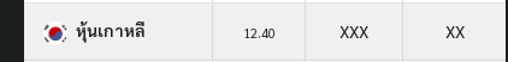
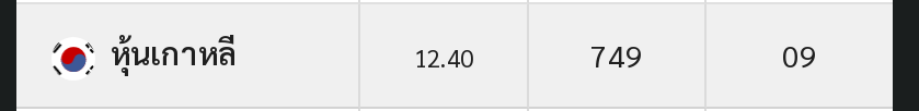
[339,20,464,41] XXX | XX -> [590,34,817,74] 749 | 09

